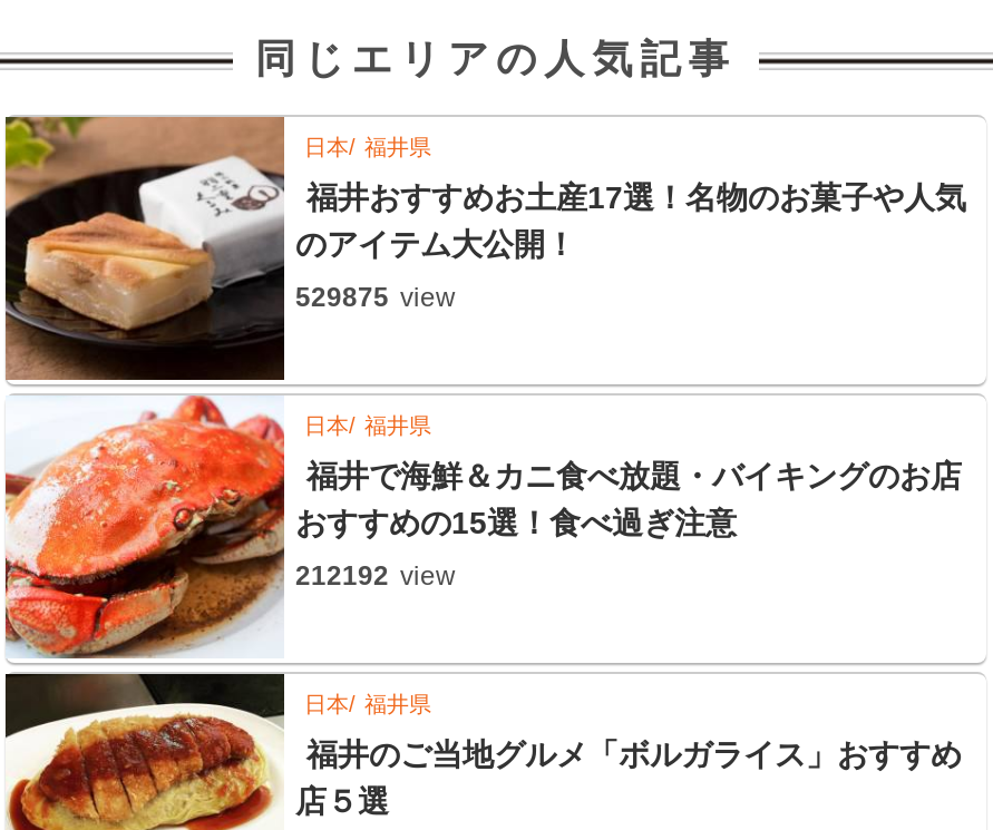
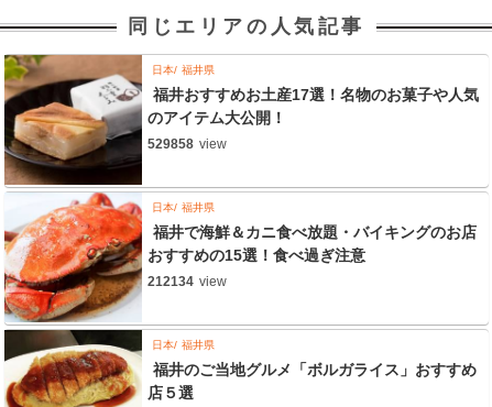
[295,282,456,313] 529875 view -> [147,136,227,152] 529858 view
[295,560,456,592] 212192 view -> [147,274,227,289] 212134 view

